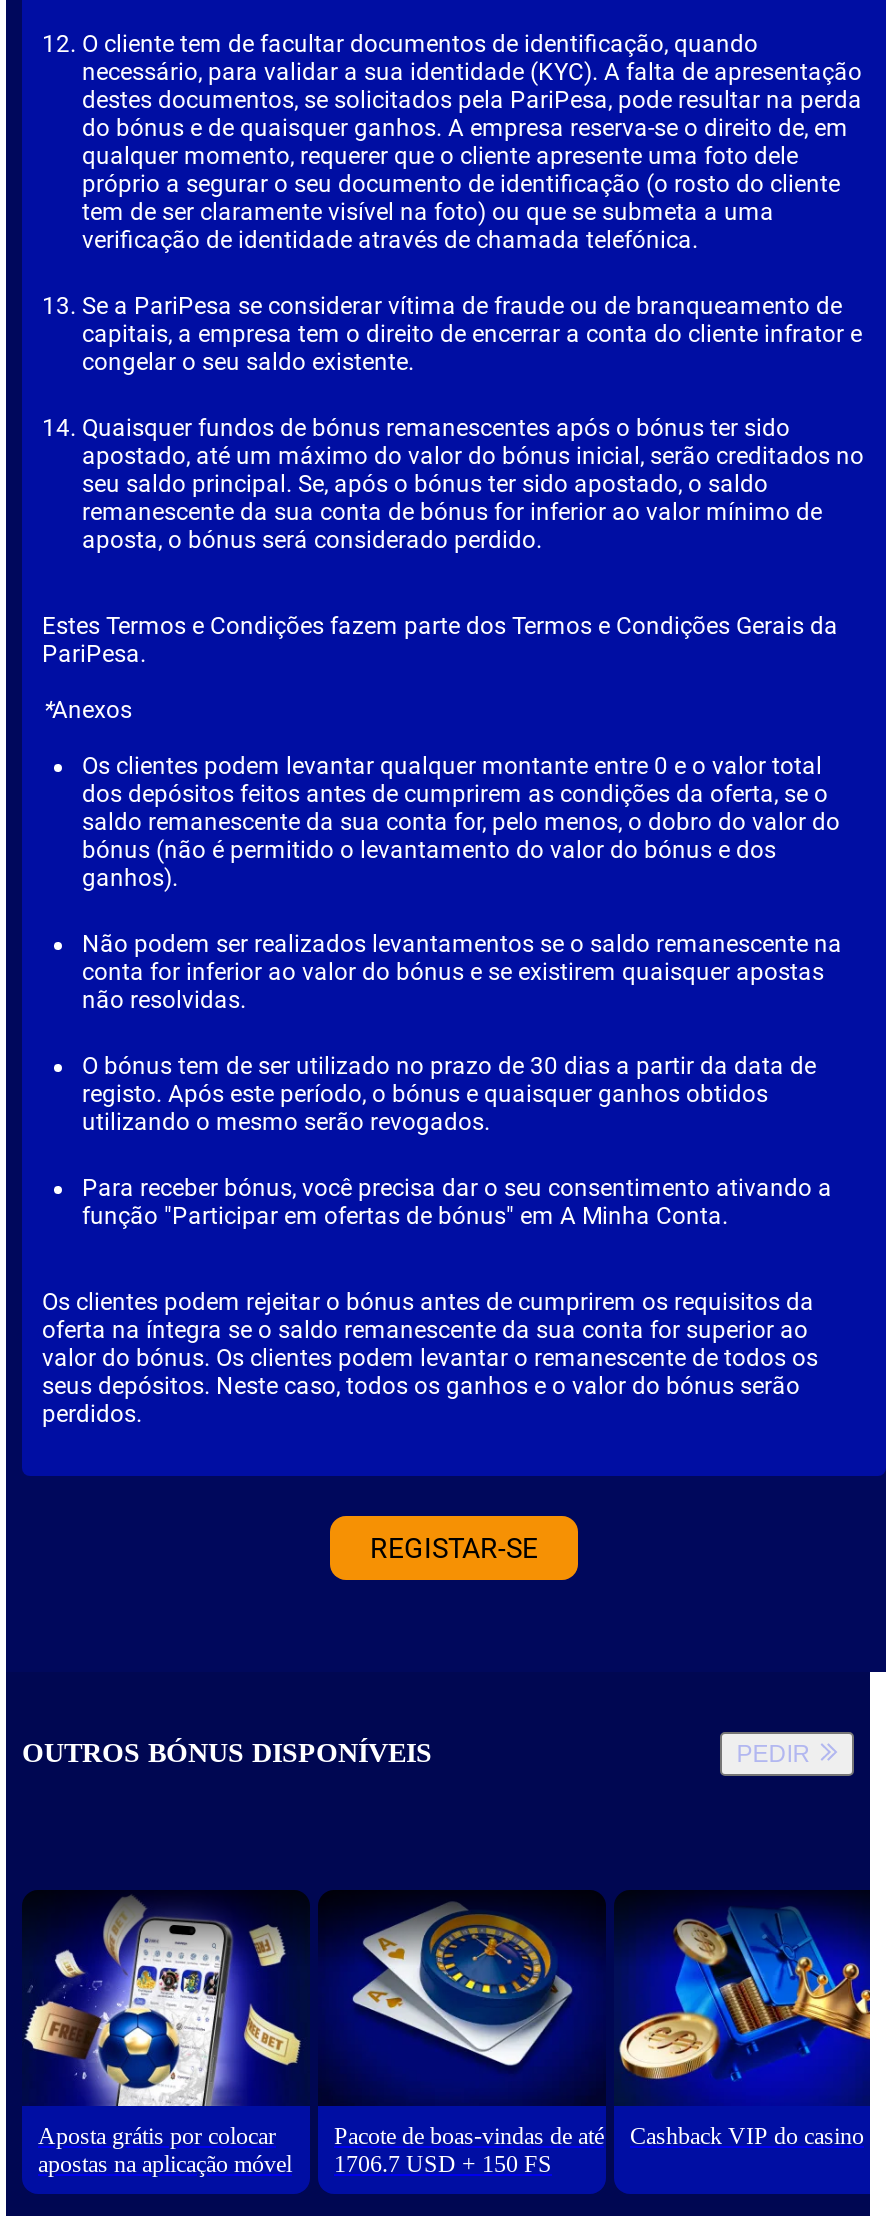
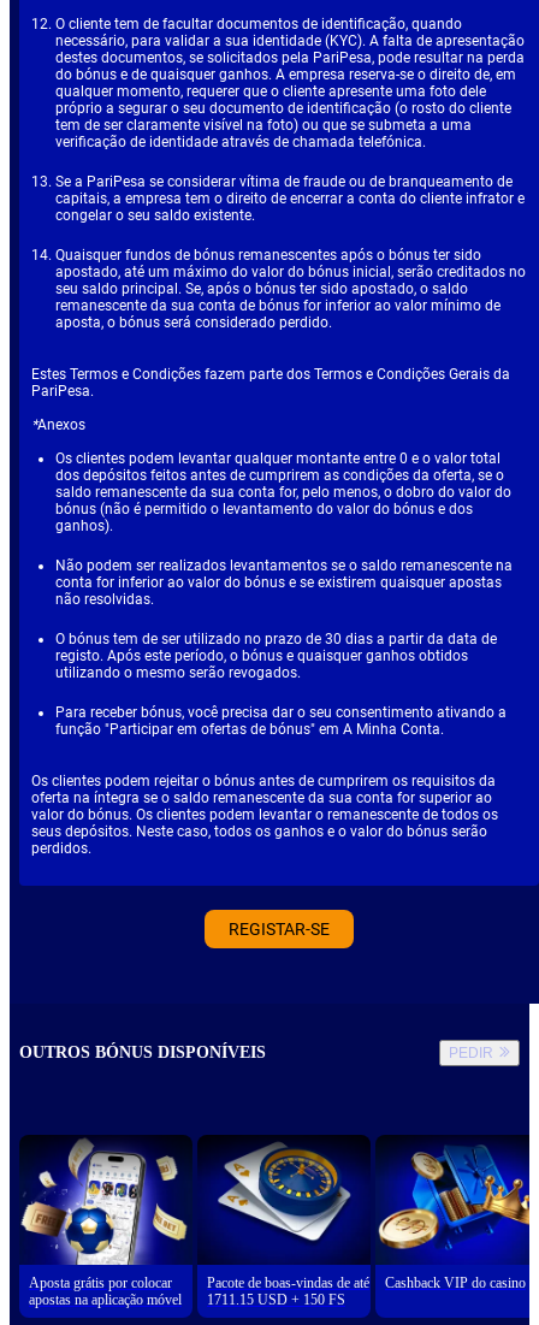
[38,2150,552,2178] apostas na aplicação móvel 1706.7 USD + 150 FS -> [29,1292,345,1308] apostas na aplicação móvel 1711.15 USD + 150 FS

